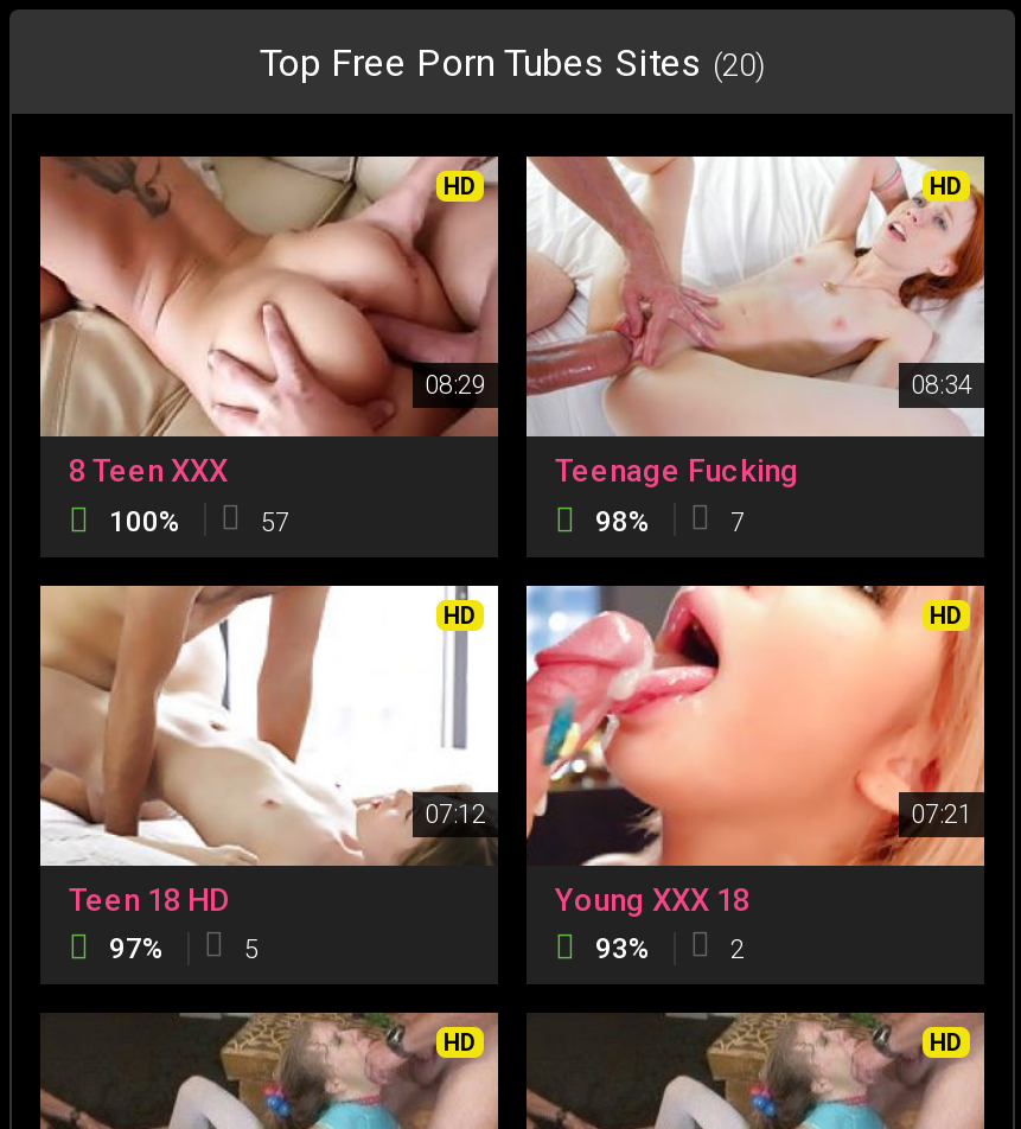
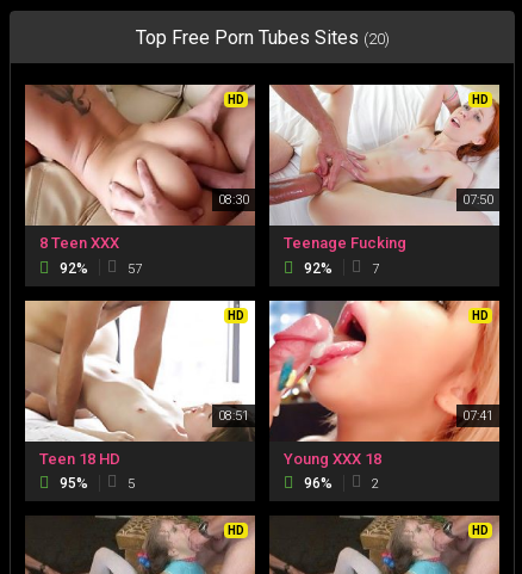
[425,370,486,401] 08:29 -> [218,192,249,208] 08:30
[911,370,972,401] 08:34 -> [462,192,493,208] 07:50
[109,504,183,537] 100% -> [60,260,88,276] 92%
[595,504,652,537] 98% -> [304,260,333,276] 92%
[425,798,486,829] 07:12 -> [218,408,249,423] 08:51
[911,798,972,829] 07:21 -> [462,408,493,423] 07:41
[109,932,166,965] 97% -> [60,475,88,492] 95%
[595,932,652,965] 93% -> [304,475,333,492] 96%

